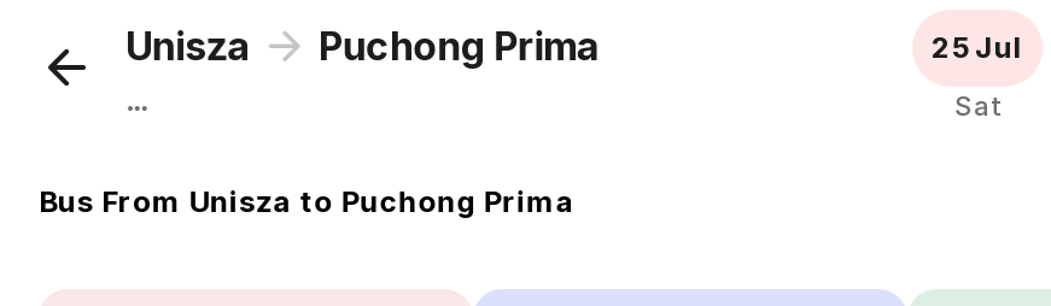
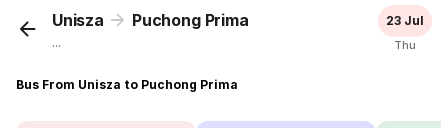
[931,29,1023,65] 25 Jul -> [386,13,424,28] 23 Jul
[954,89,1000,123] Sat -> [394,38,416,52] Thu

